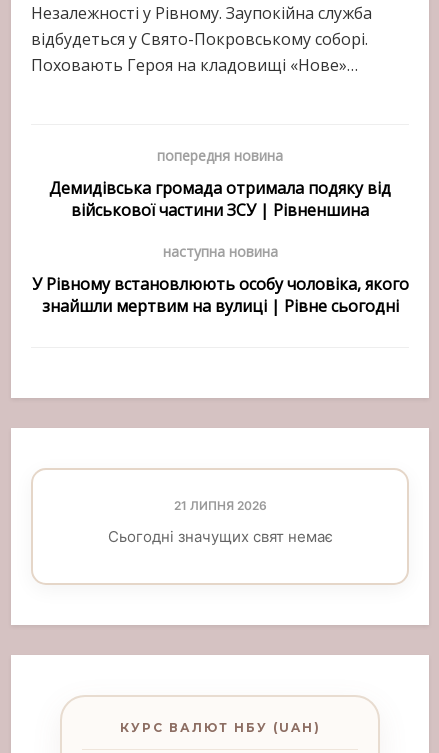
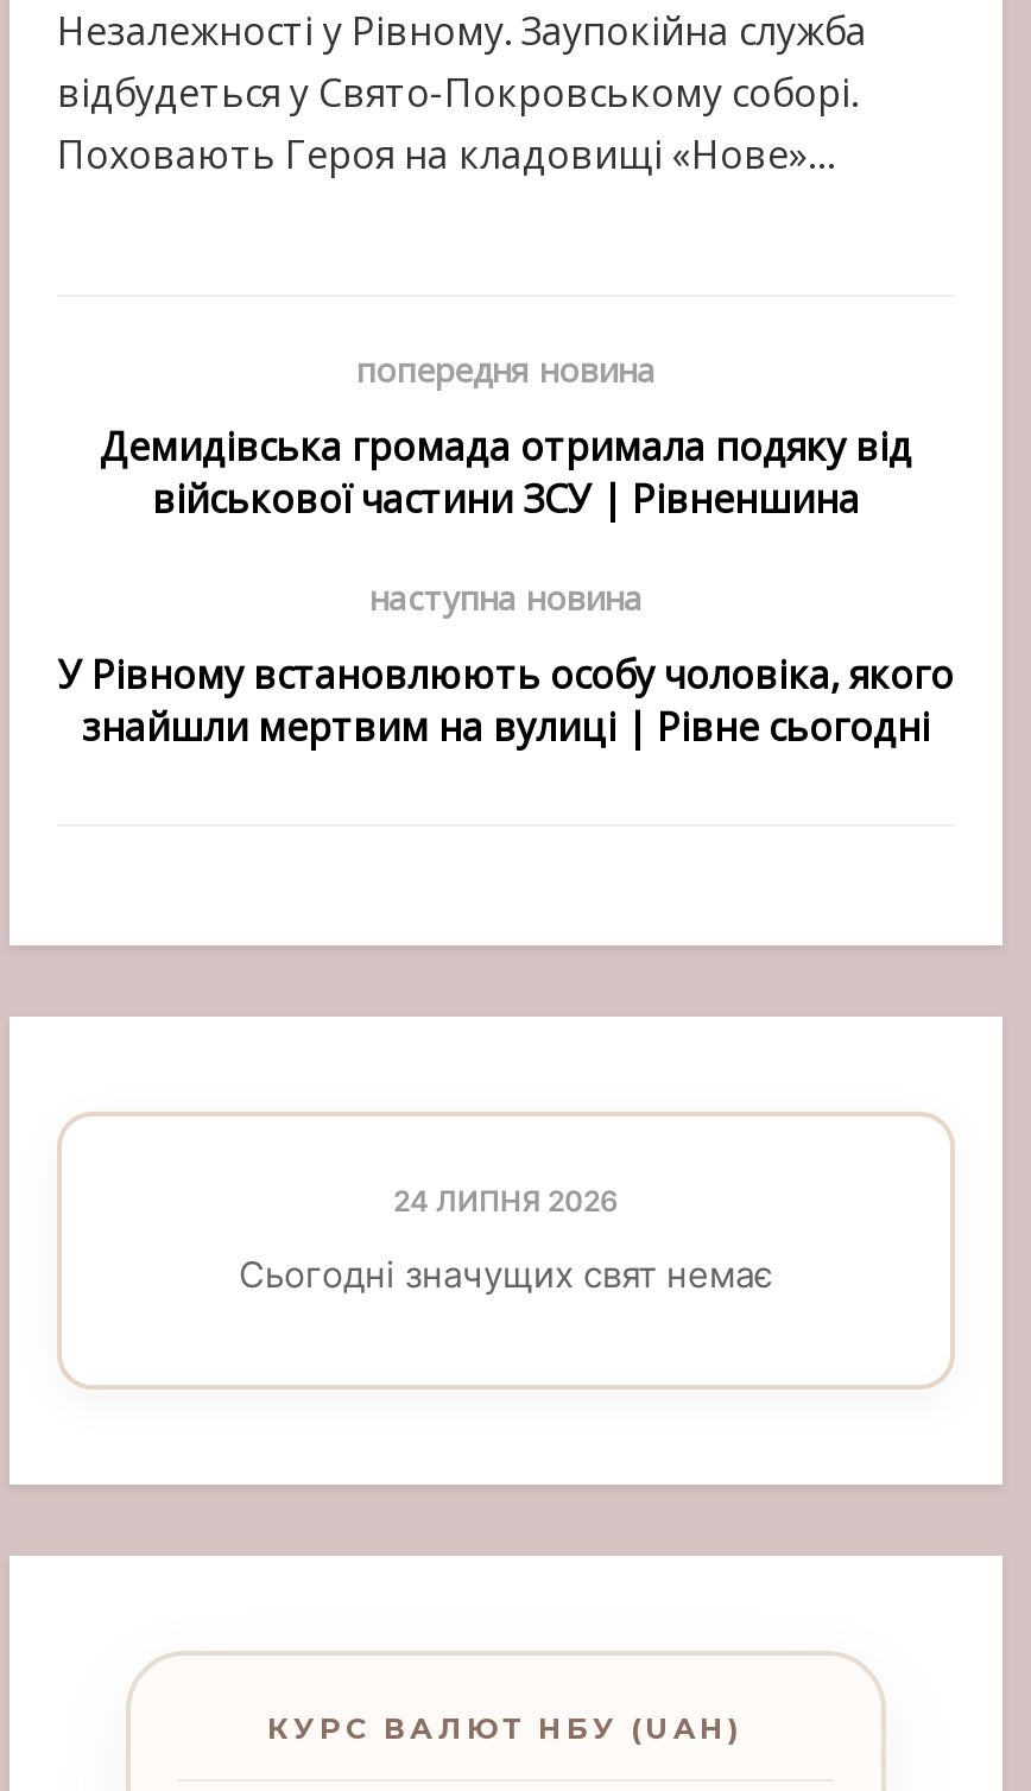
[173,498,266,513] 21 ЛИПНЯ 2026 -> [393,1184,619,1219] 24 ЛИПНЯ 2026

